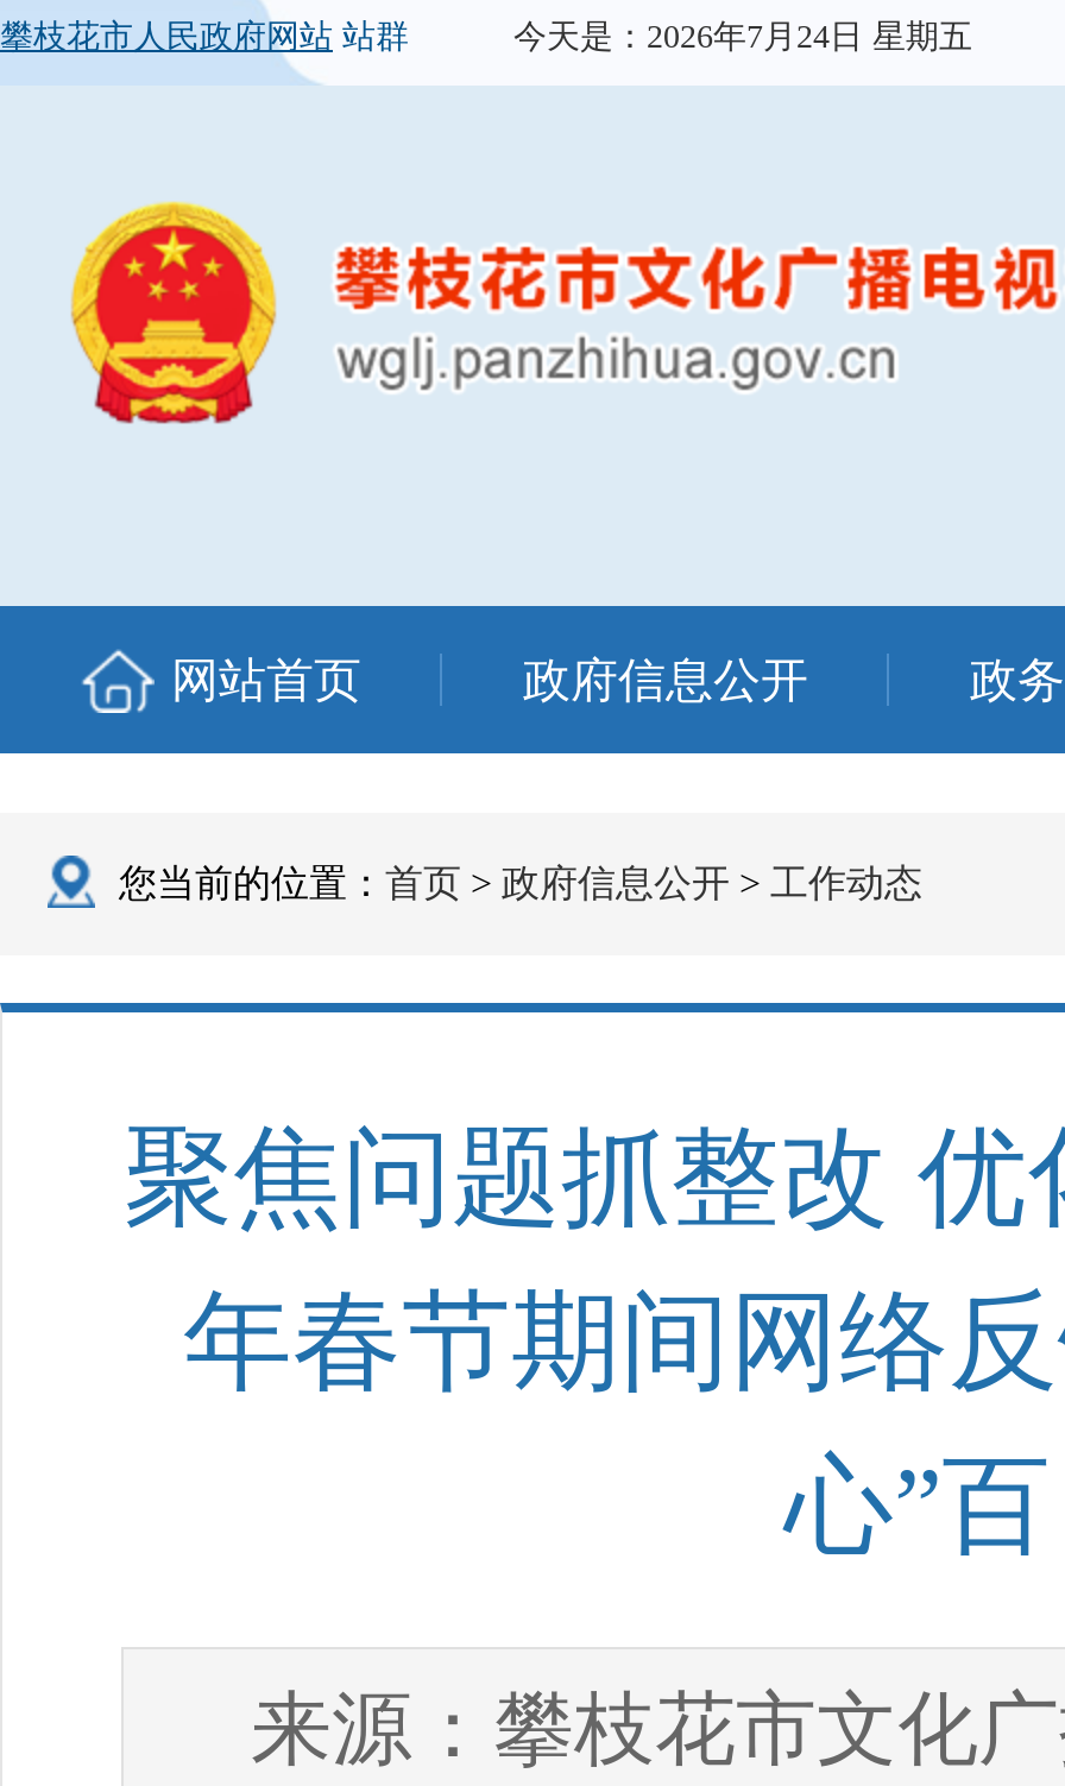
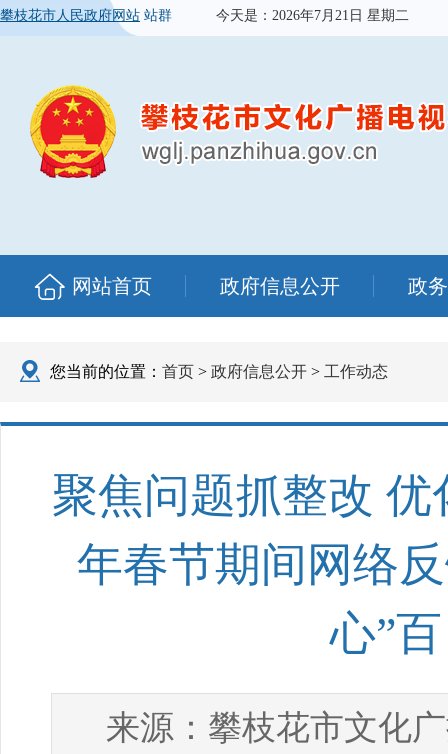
[513,19,972,55] 今天是：2026年7月24日 星期五 -> [216,8,409,23] 今天是：2026年7月21日 星期二

